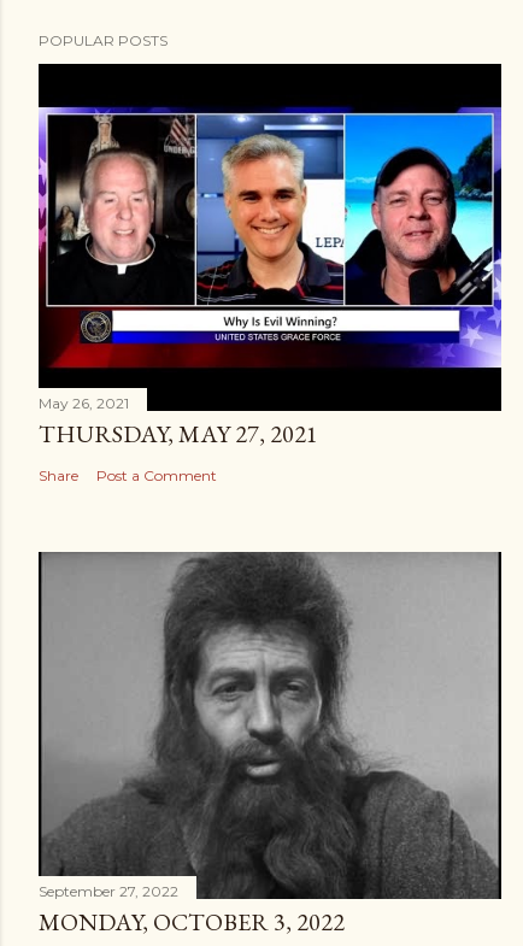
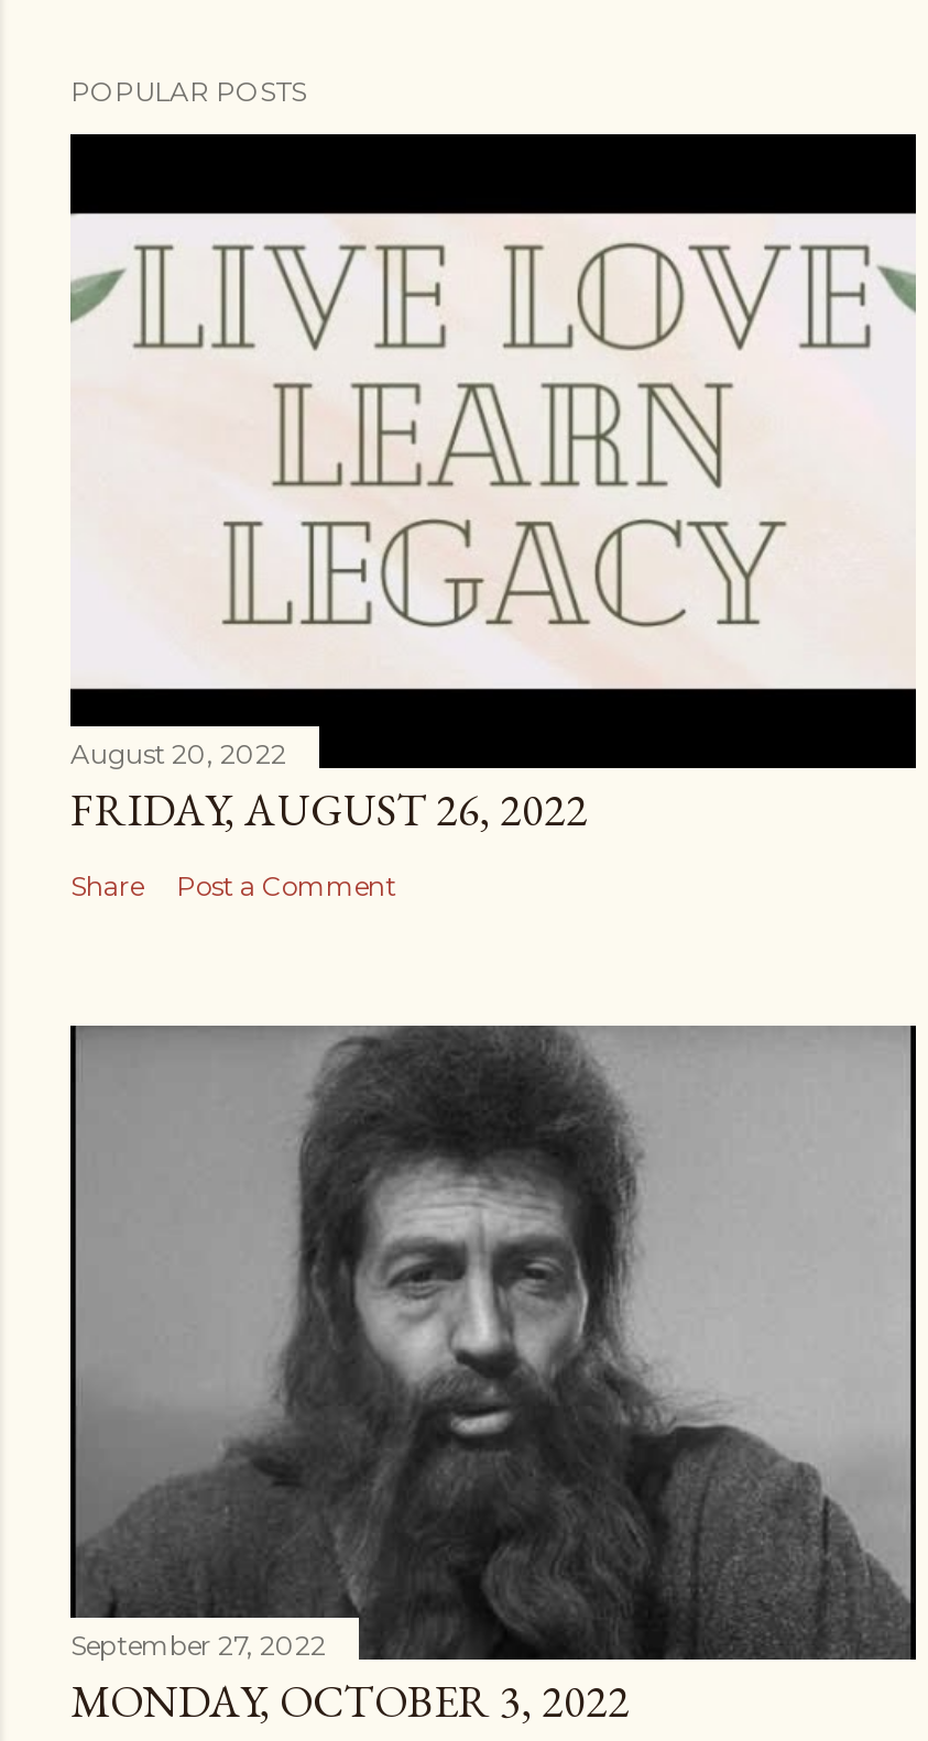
[37,106,503,450] [image] | May 26, 2021 | THURSDAY, MAY 27, 2021 -> [70,211,916,839] [image] | August 20, 2022 | FRIDAY, AUGUST 26, 2022

